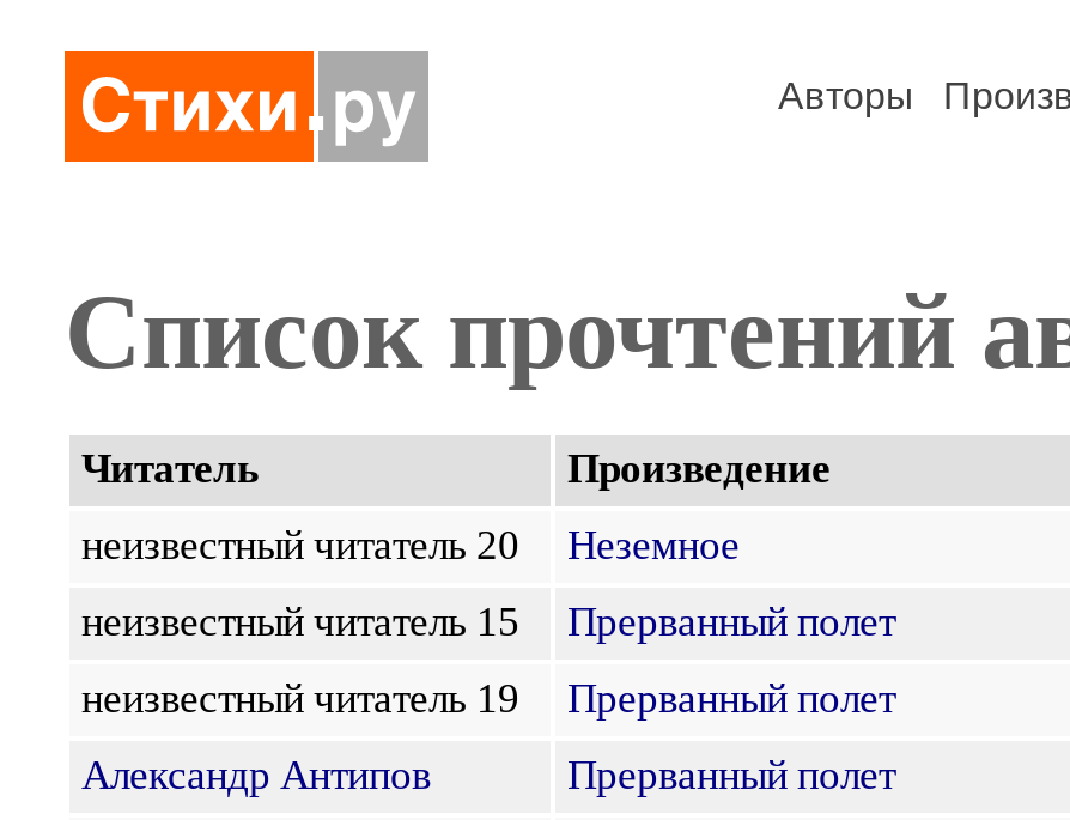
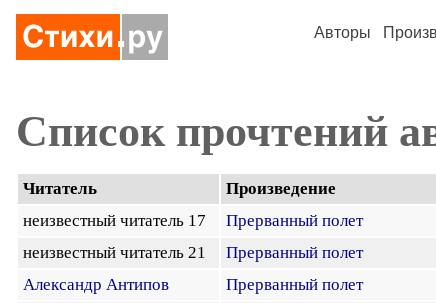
[81,523,740,645] неизвестный читатель 20 | Неземное | неизвестный читатель 15 -> [23,211,214,230] неизвестный читатель 17
[81,676,539,722] неизвестный читатель 19 -> [23,243,214,262] неизвестный читатель 21

